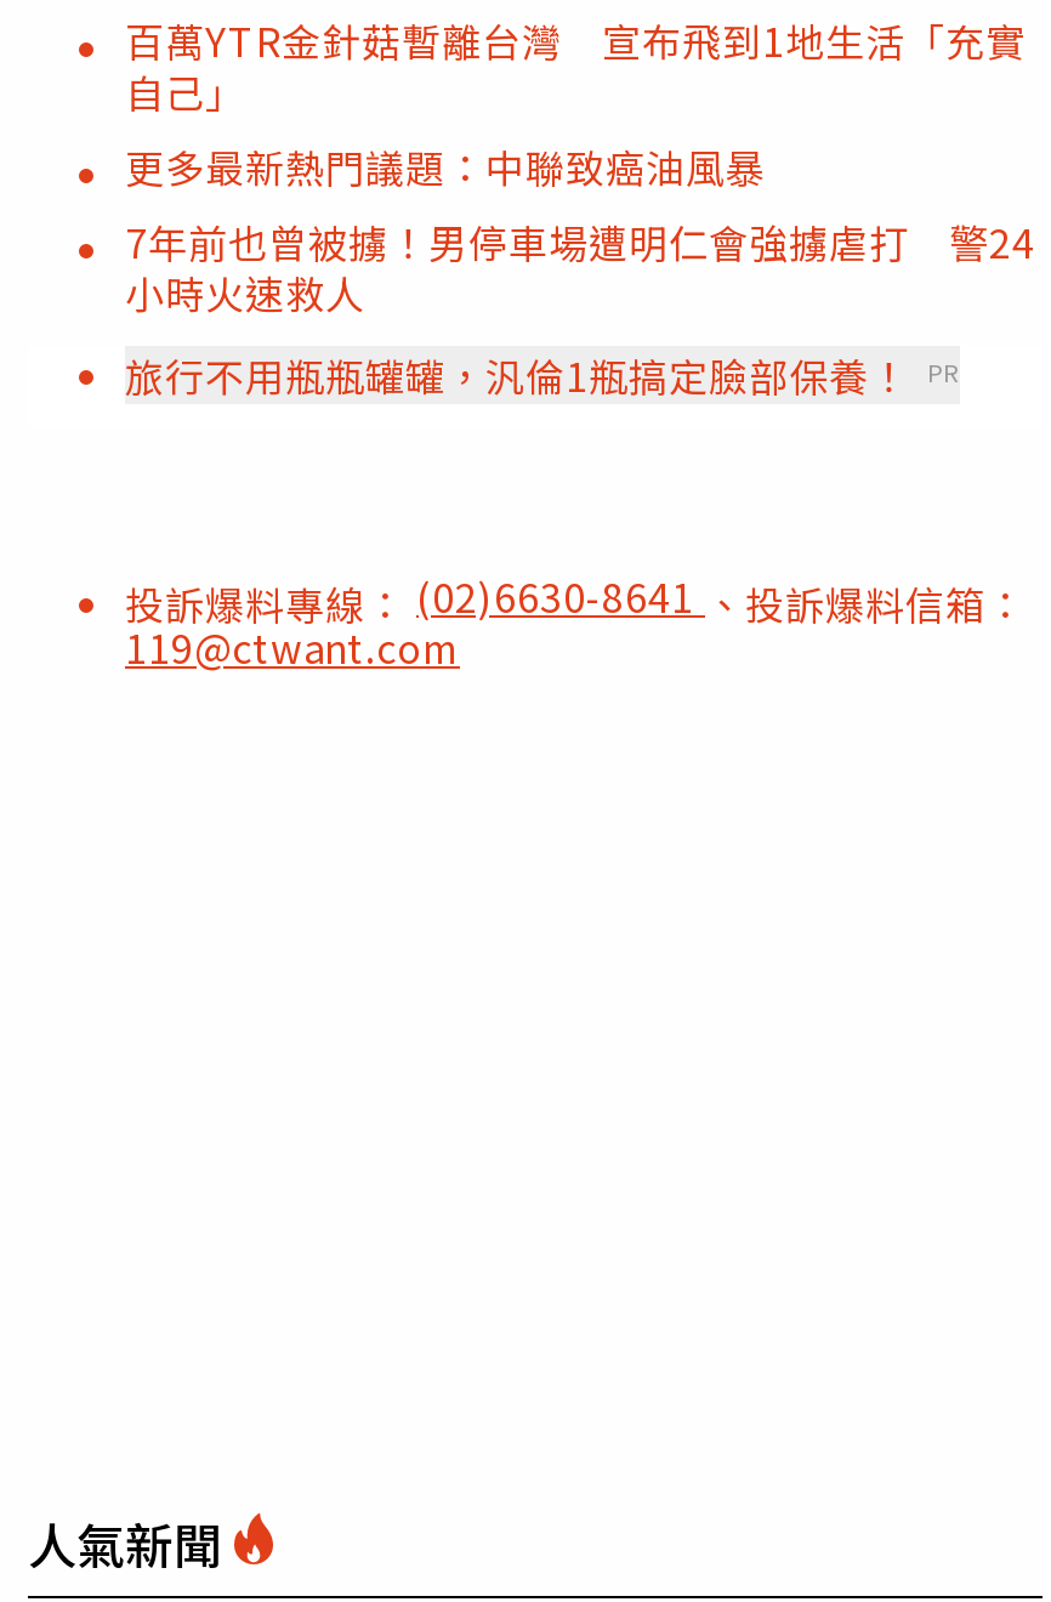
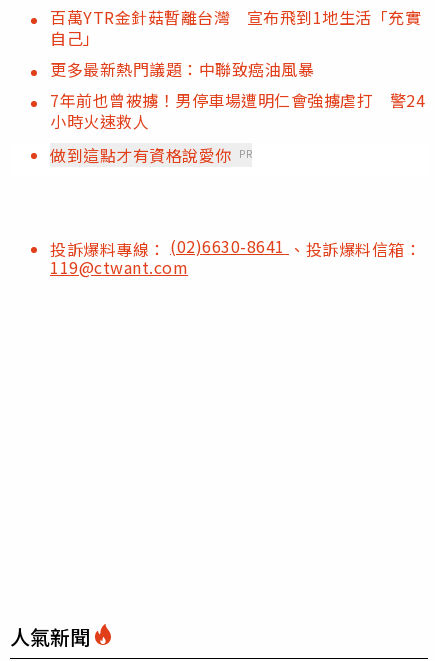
[125,347,959,405] 旅行不用瓶瓶罐罐，汎倫1瓶搞定臉部保養！ PR -> [50,143,252,167] 做到這點才有資格說愛你 PR

